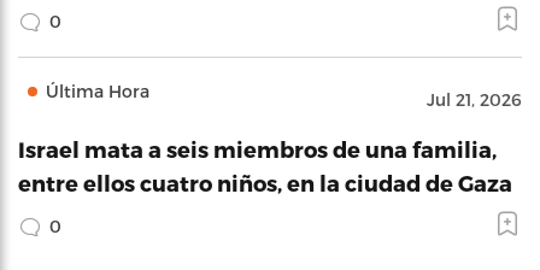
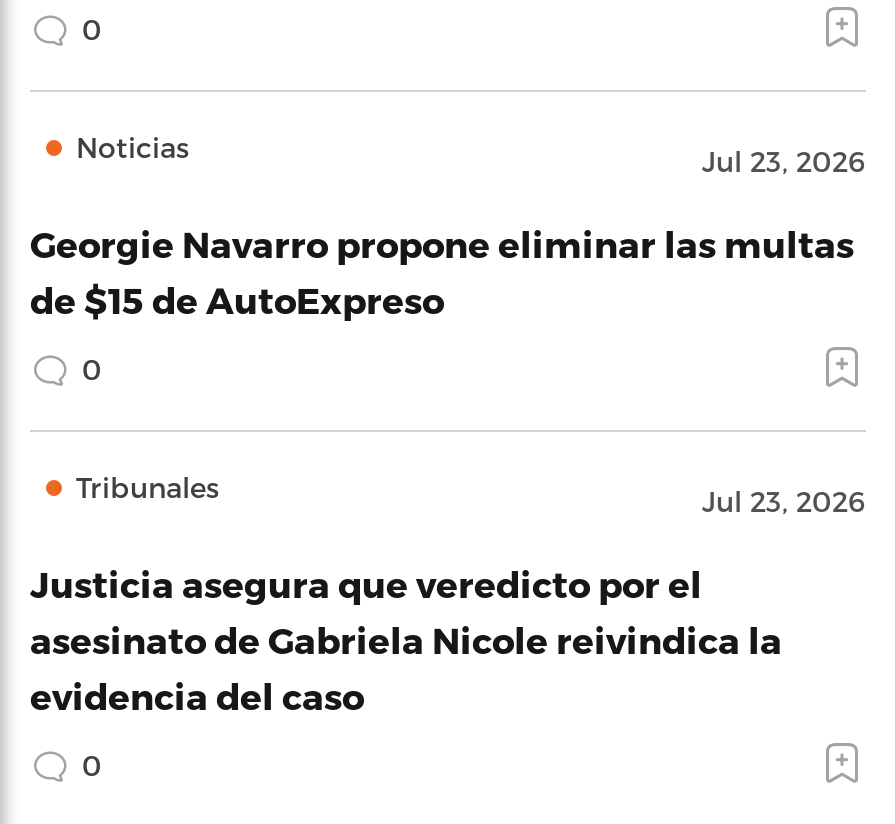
[18,81,522,195] Última Hora | Jul 21, 2026 | Israel mata a seis miembros de una familia, | entre ellos cuatro niños, en la ciudad de Gaza -> [30,129,866,715] Noticias | Jul 23, 2026 | Georgie Navarro propone eliminar las multas | de $15 de AutoExpreso | 0 | Tribunales | Jul 23, 2026 | Justicia asegura que veredicto por el | asesinato de Gabriela Nicole reivindica la | evidencia del caso

